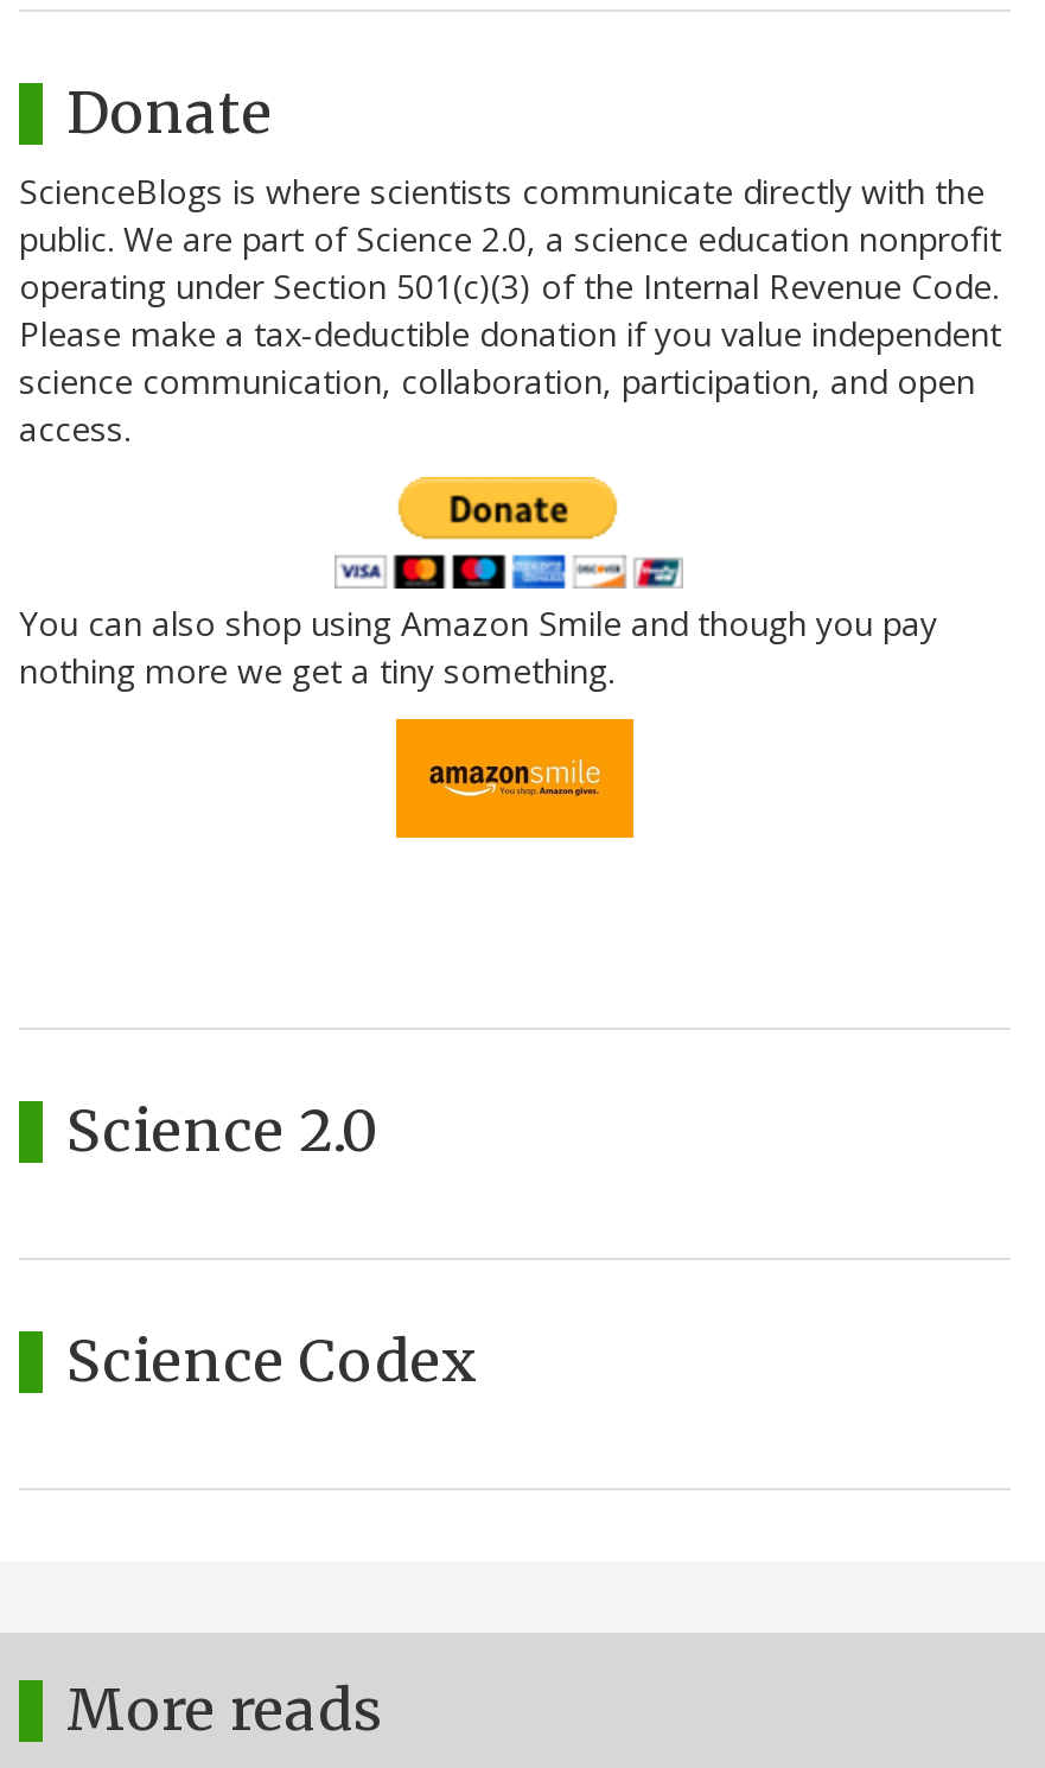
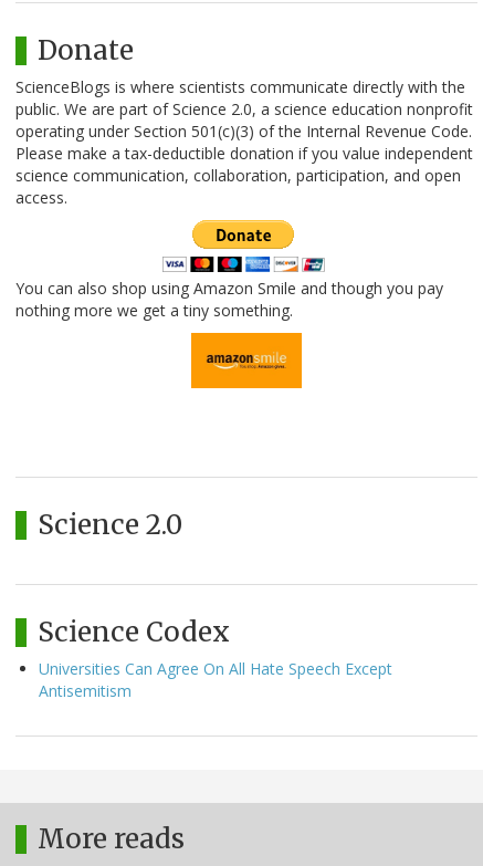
none -> [39,658,392,701] Universities Can Agree On All Hate Speech Except | Antisemitism

